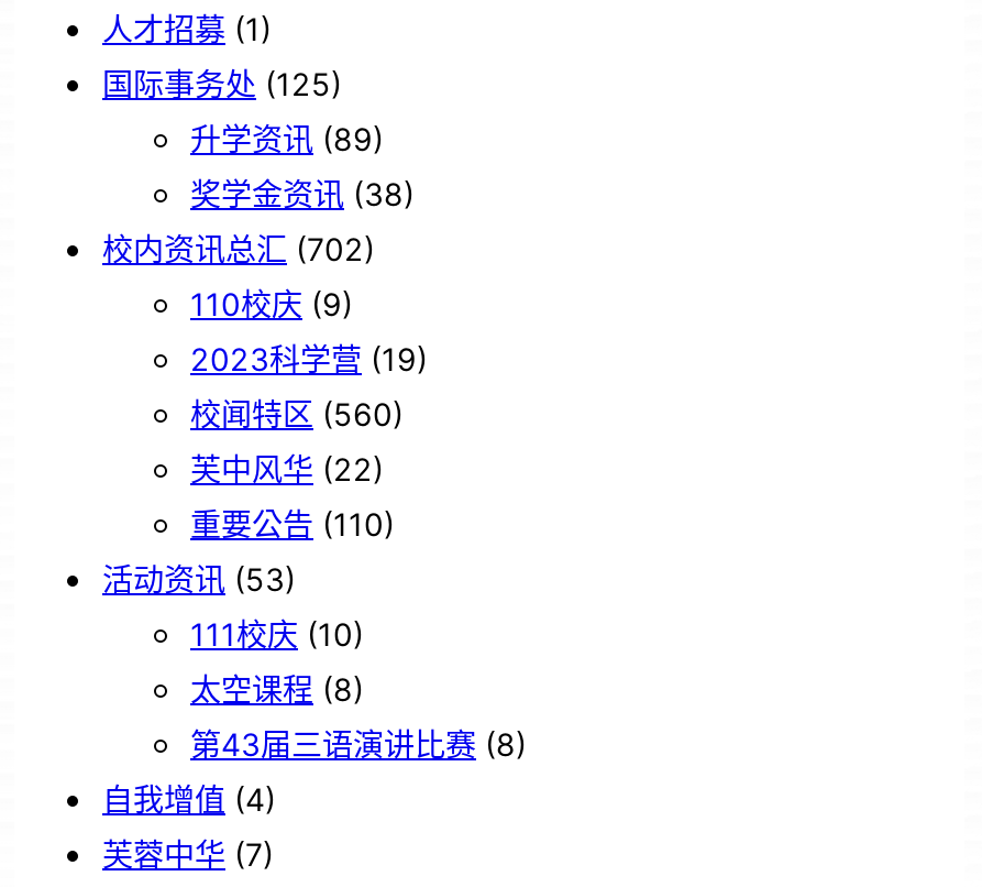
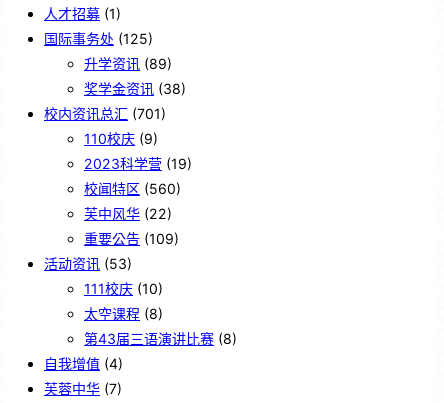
[102,230,375,268] 校内资讯总汇(702) -> [44,105,166,122] 校内资讯总汇(701)
[190,506,395,543] 重要公告(110) -> [84,230,179,247] 重要公告(109)

